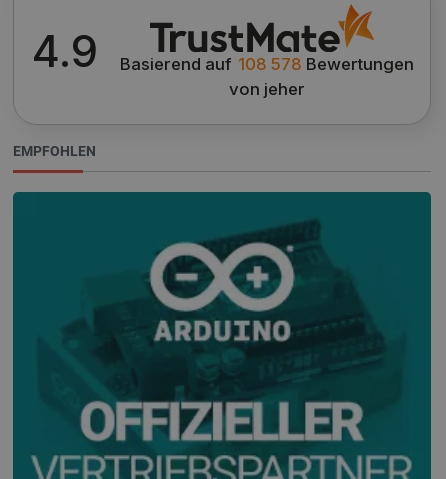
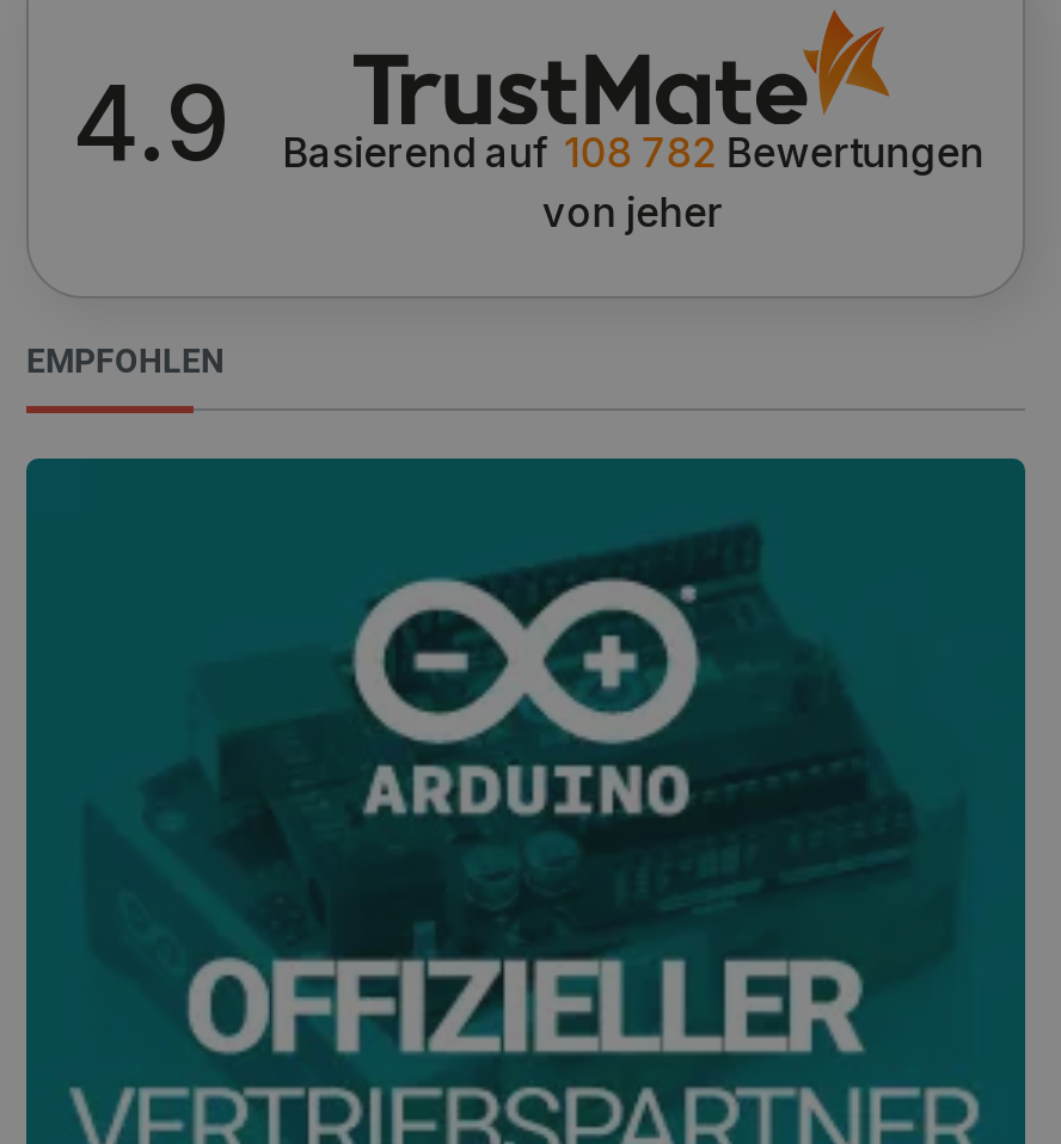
[120,54,414,74] Basierend auf 108 578 Bewertungen -> [282,129,984,176] Basierend auf 108 782 Bewertungen

